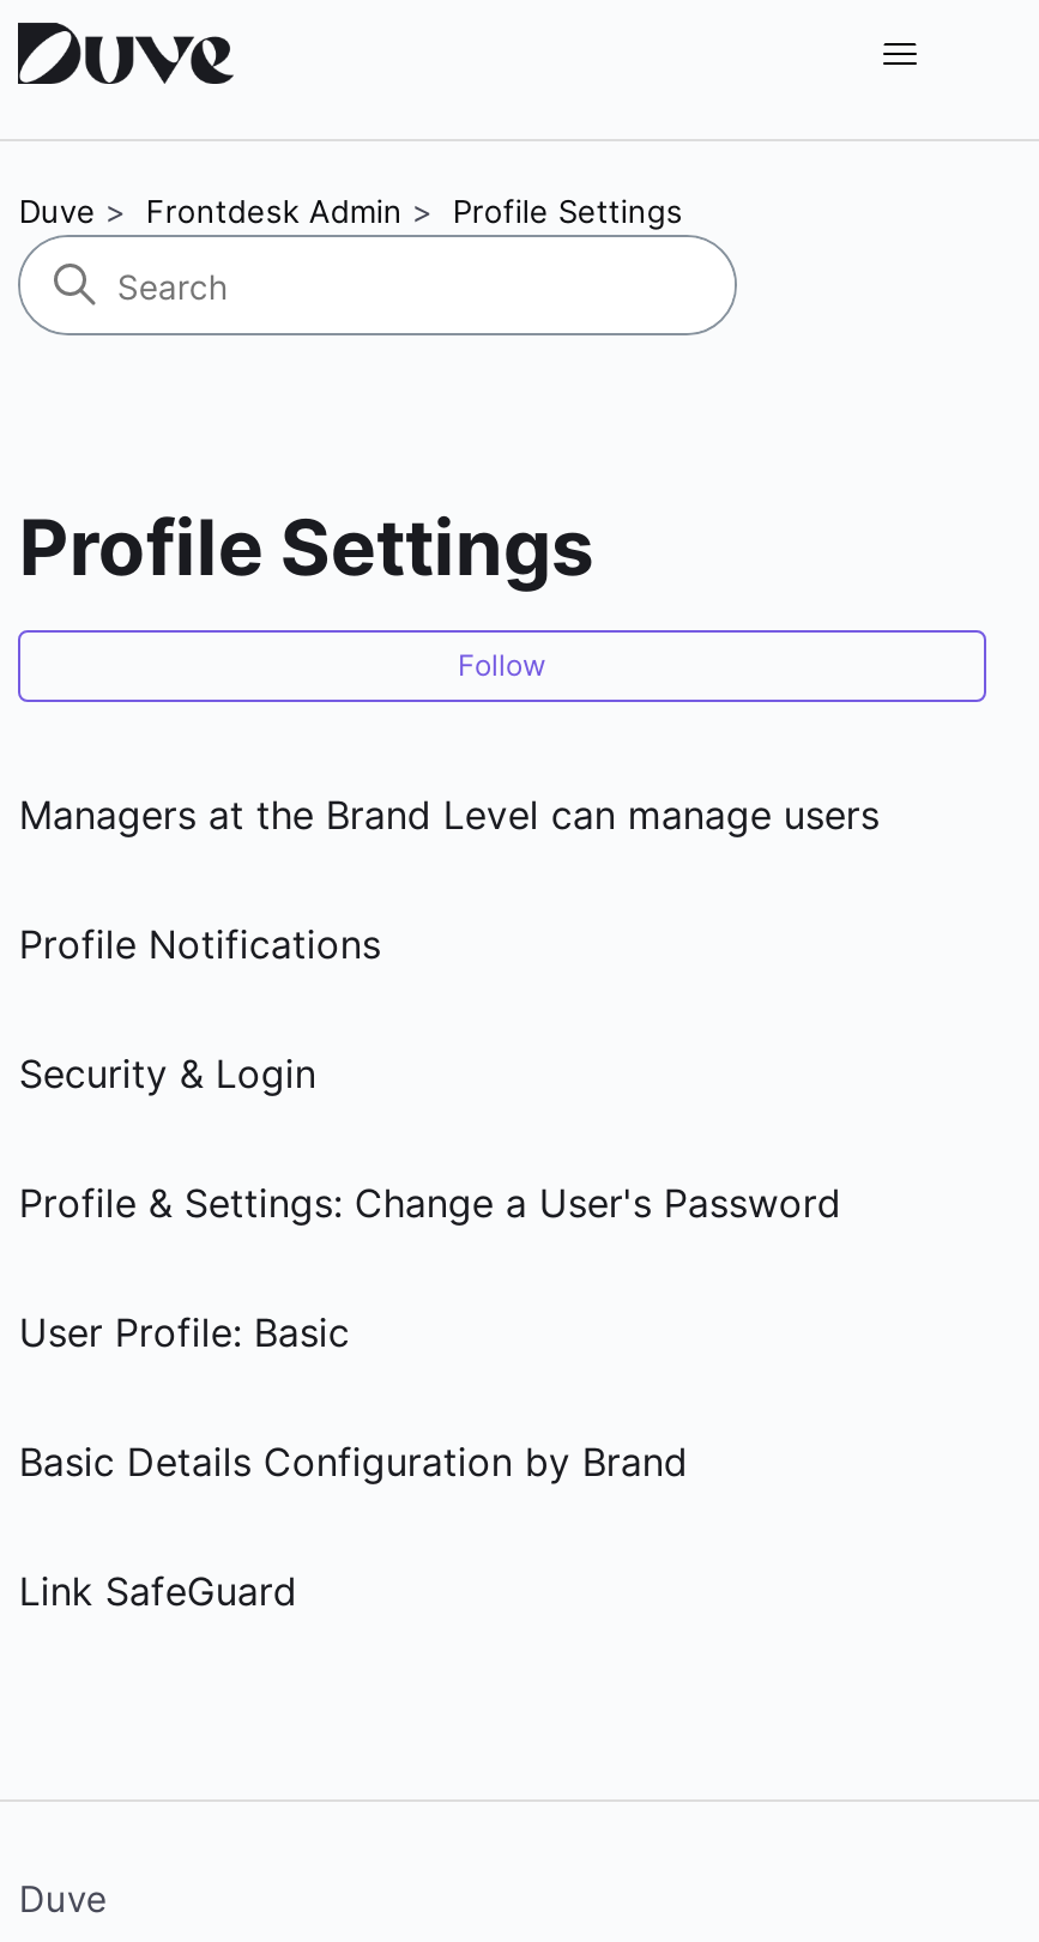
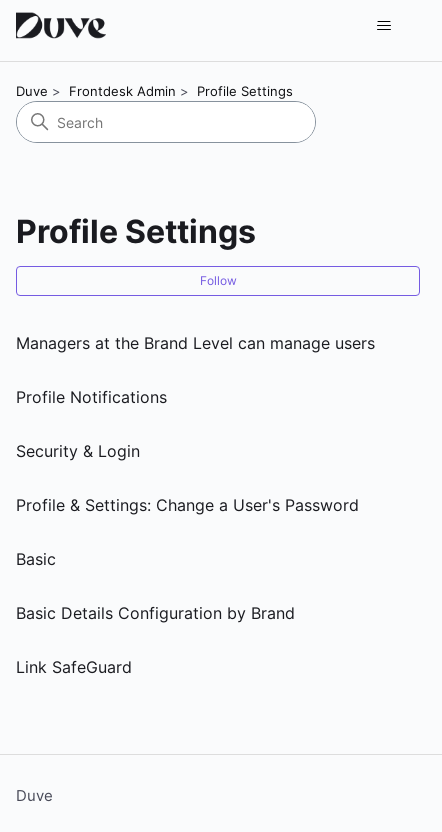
[19,1308,350,1356] User Profile: Basic -> [16,549,56,569] Basic

